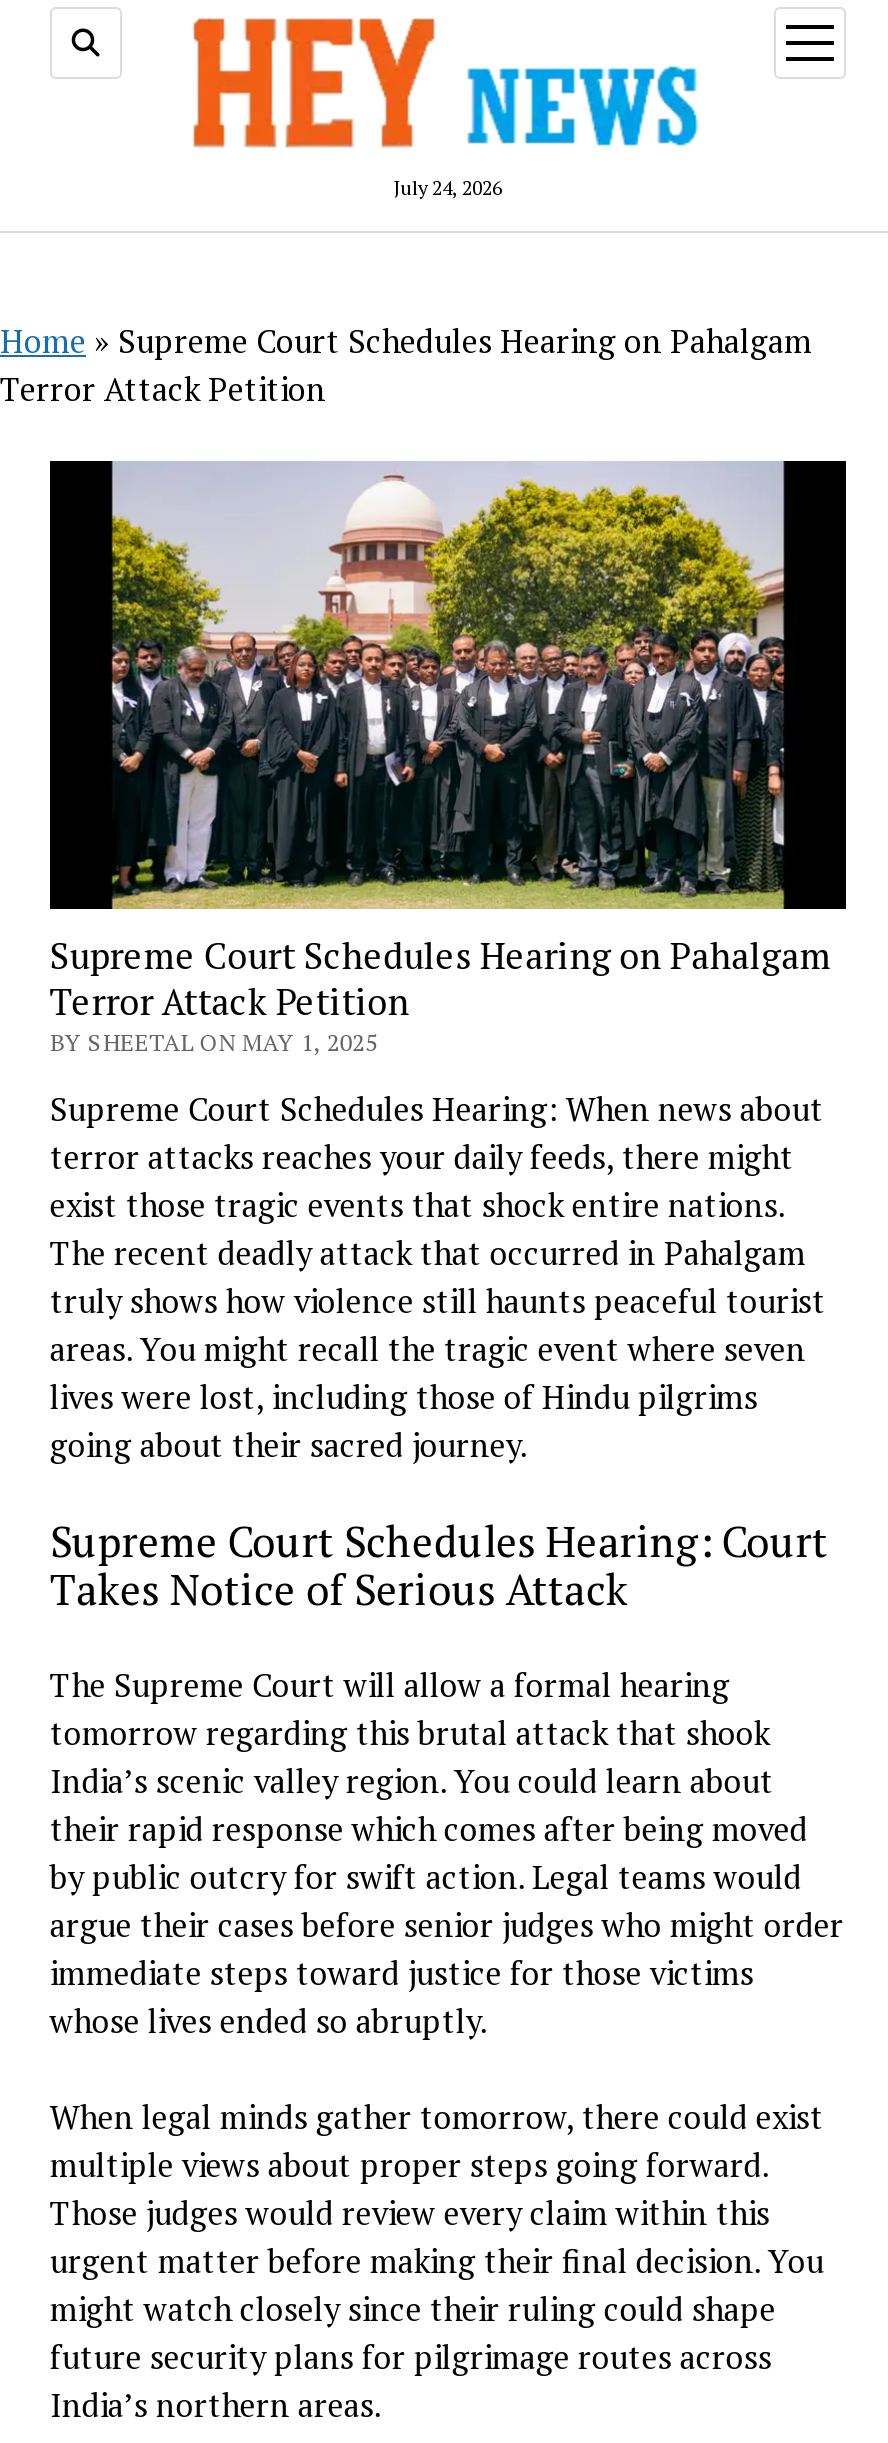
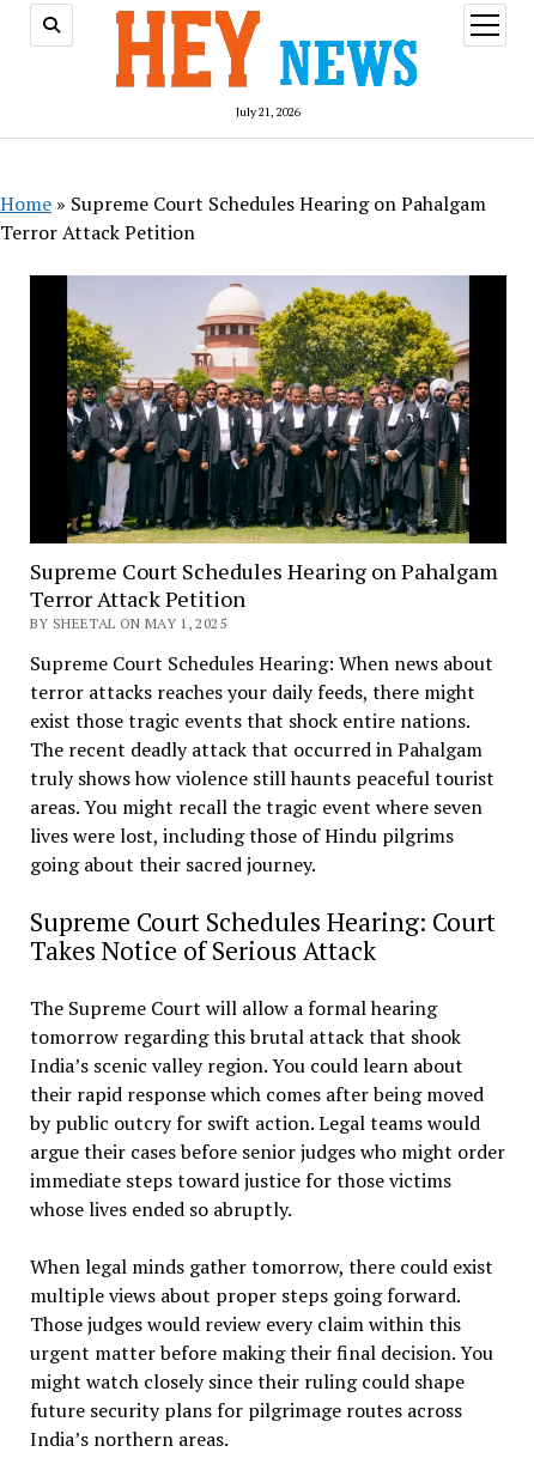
[394,175,502,201] July 24, 2026 -> [236,104,301,120] July 21, 2026

